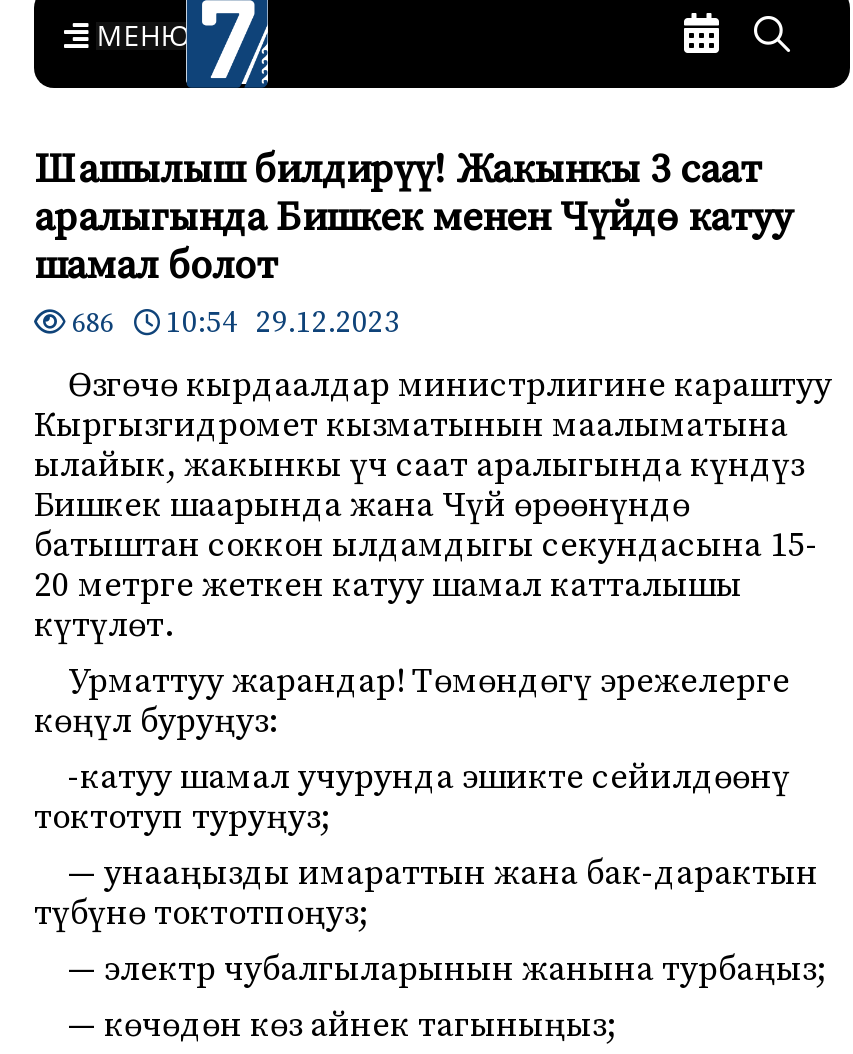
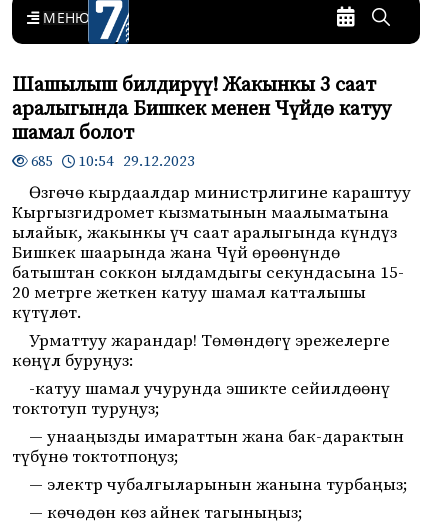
[72,304,400,342] 686 10:54 29.12.2023 -> [31,152,195,171] 685 10:54 29.12.2023

